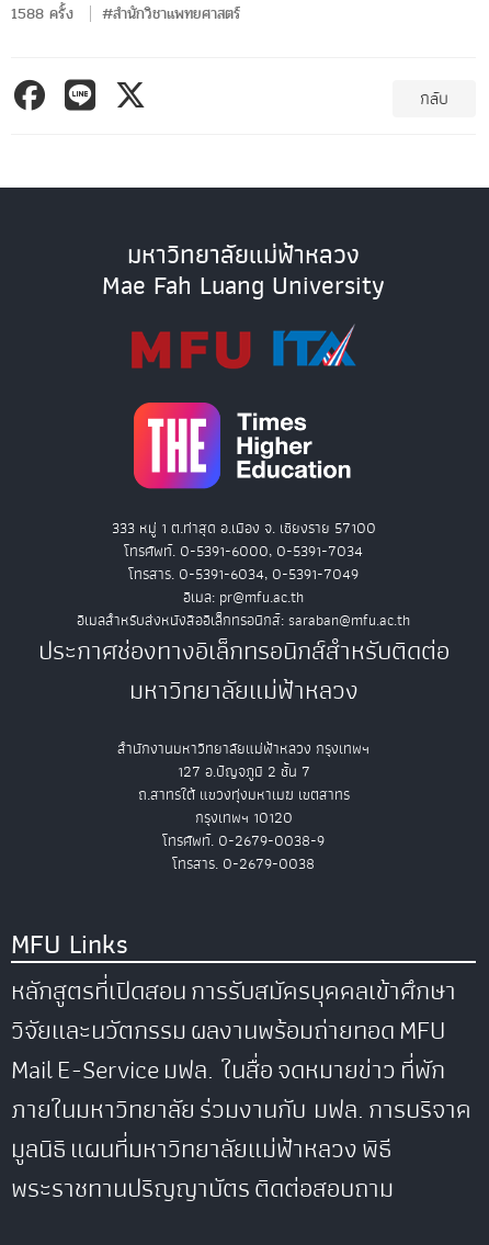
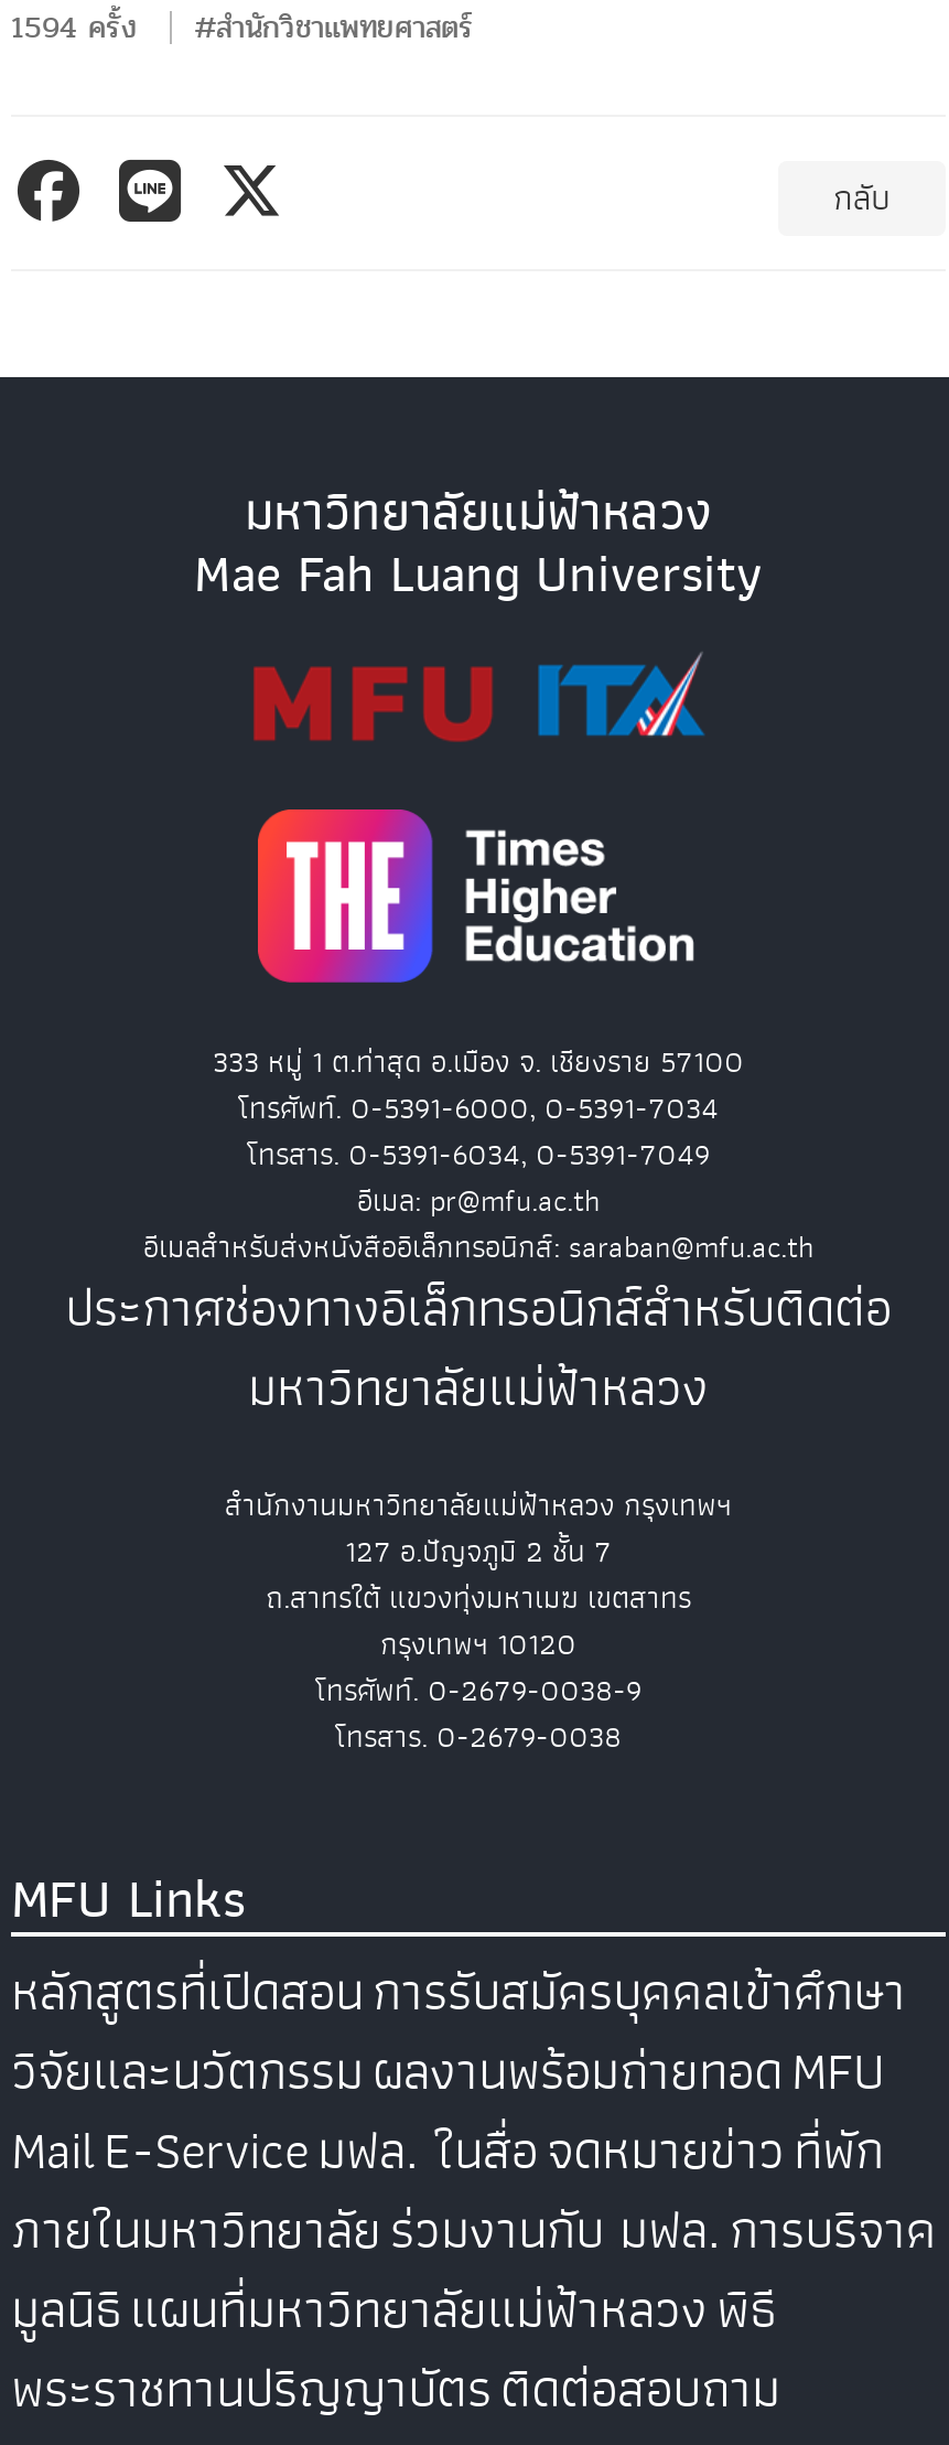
[11,3,241,26] 1588 ครั้ง #สำนักวิชาแพทยศาสตร์ -> [11,5,474,52] 1594 ครั้ง #สำนักวิชาแพทยศาสตร์

